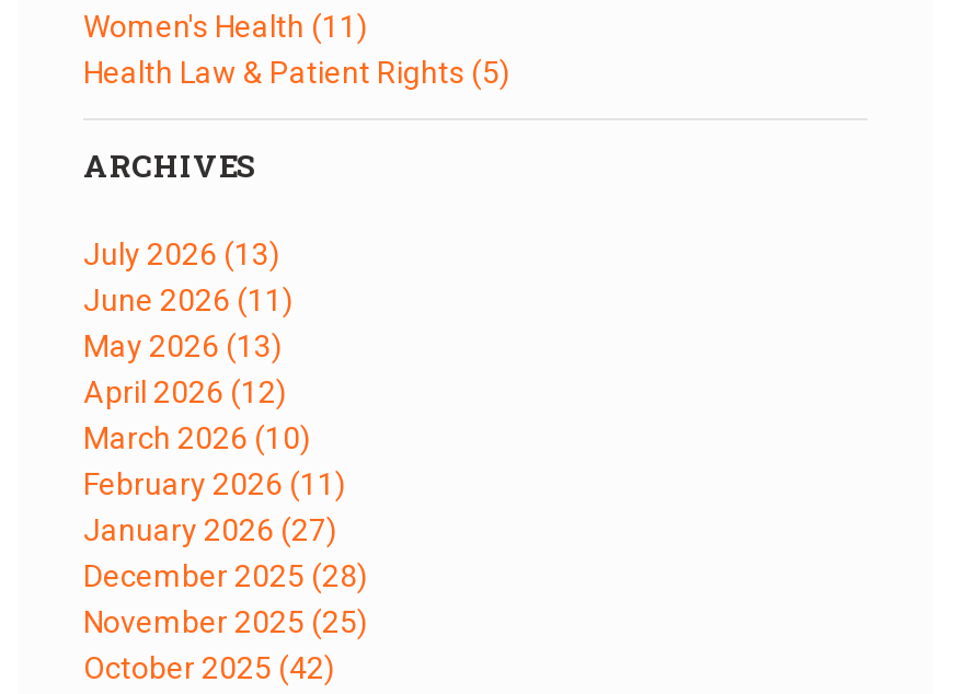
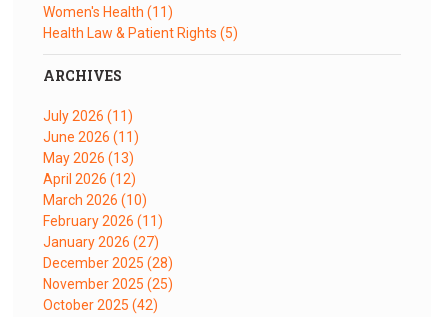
[83,236,280,271] July 2026 (13) -> [43,108,133,124] July 2026 (11)

